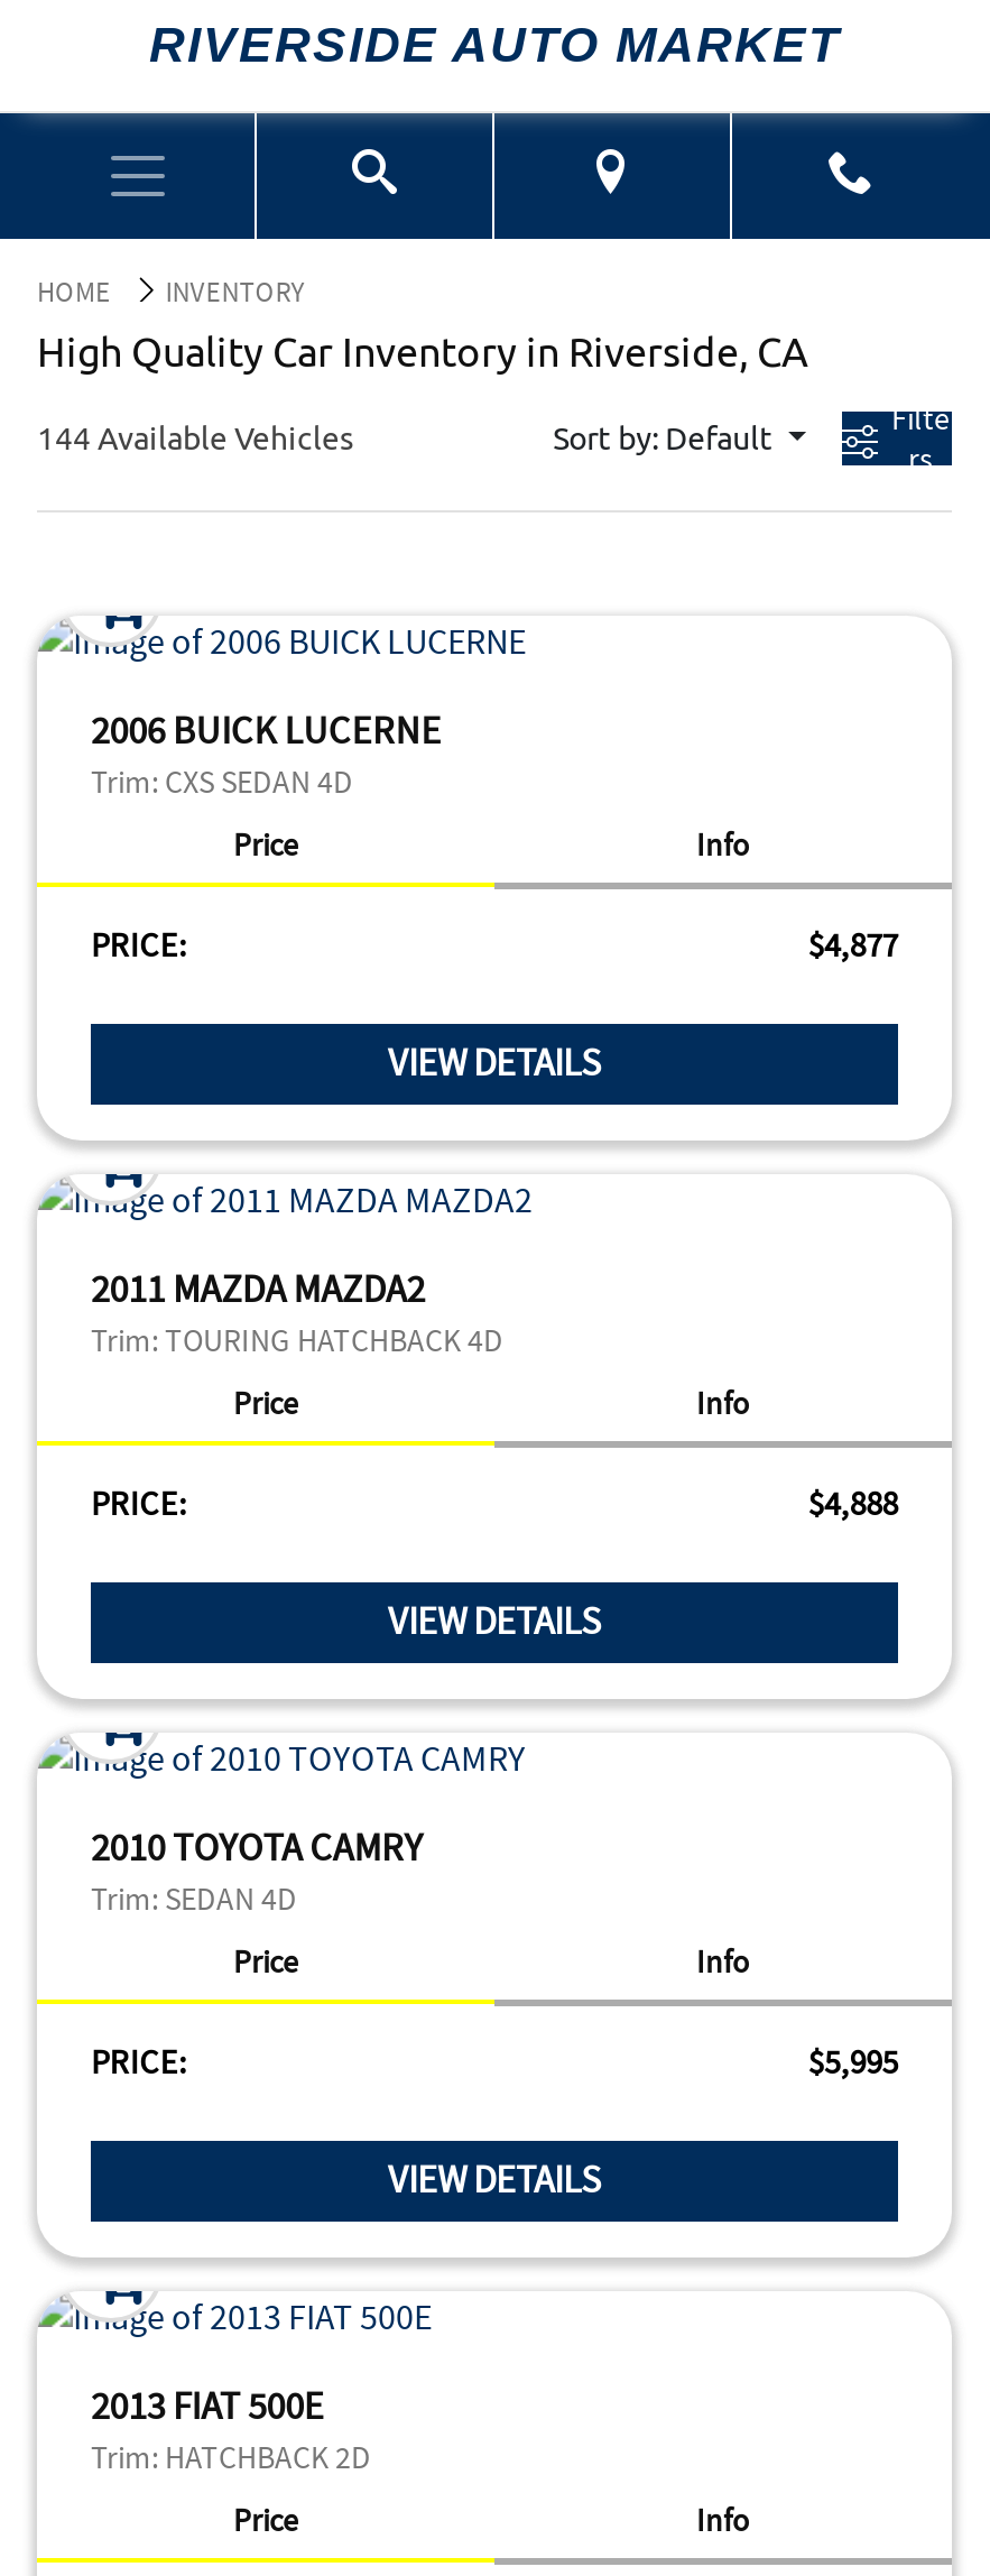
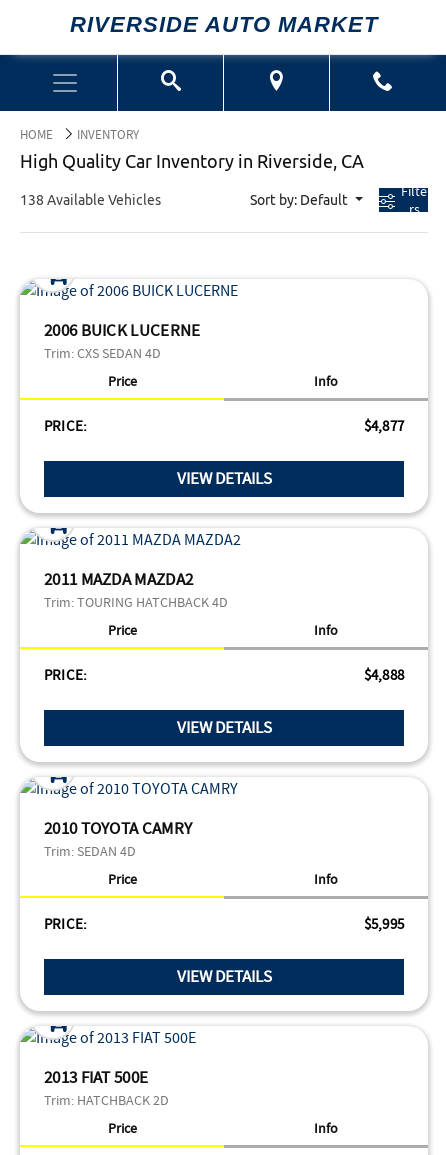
[37,420,353,456] 144 Available Vehicles -> [20,192,161,208] 138 Available Vehicles

